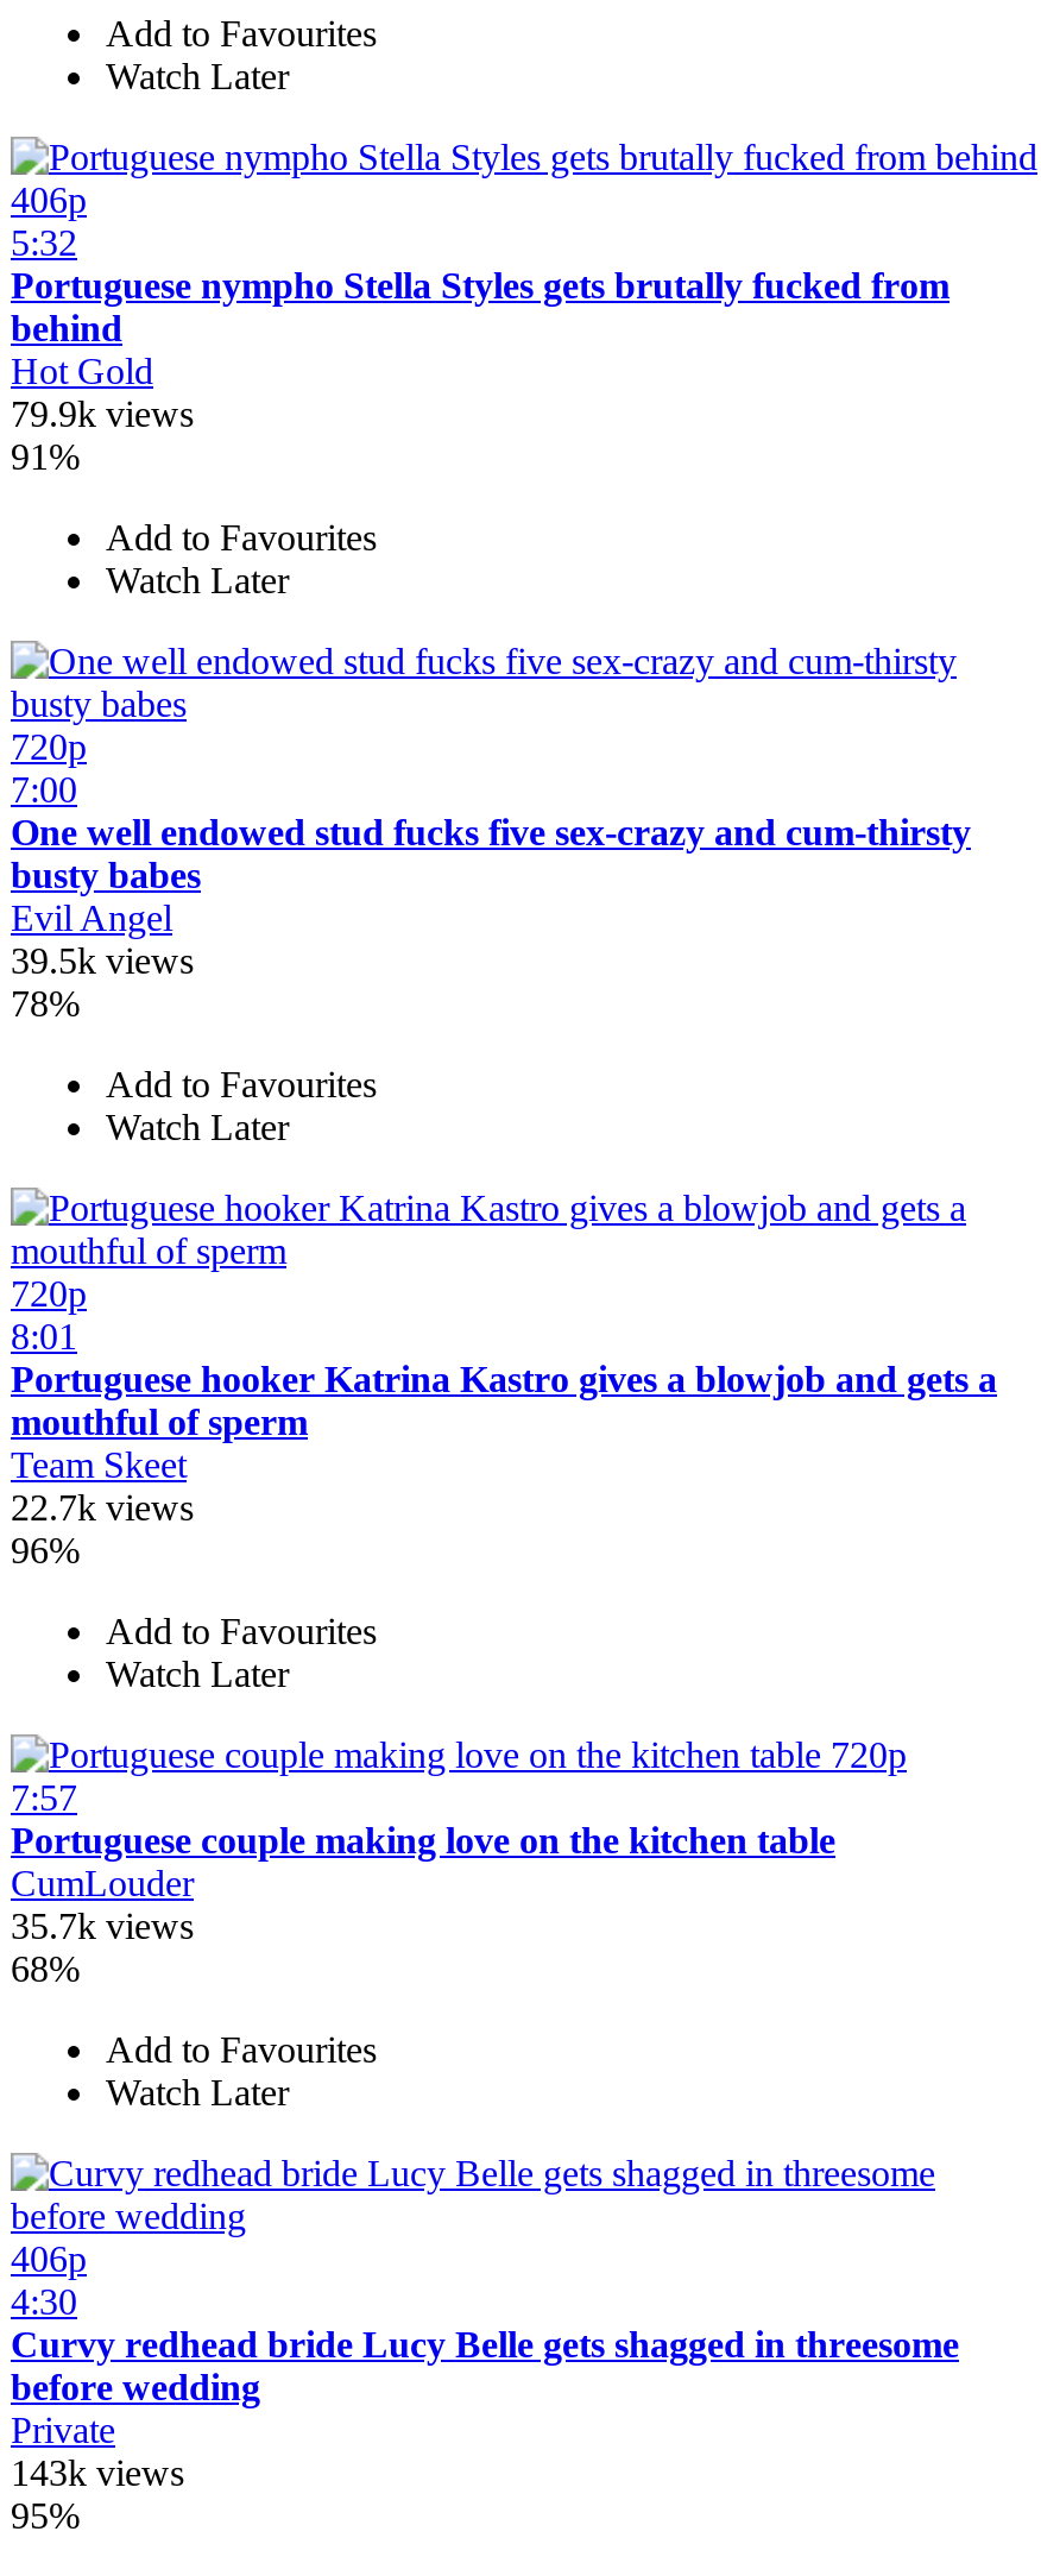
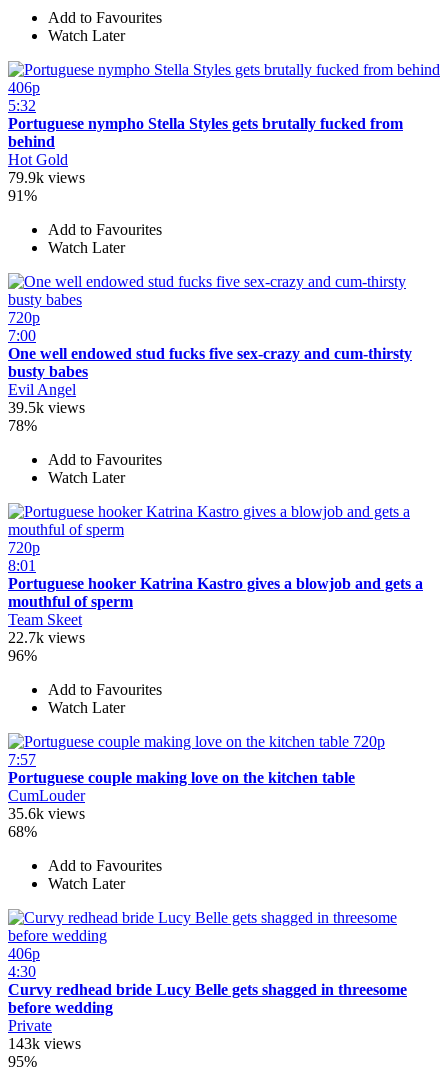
[11,1905,194,1946] 35.7k views -> [8,805,85,822] 35.6k views

